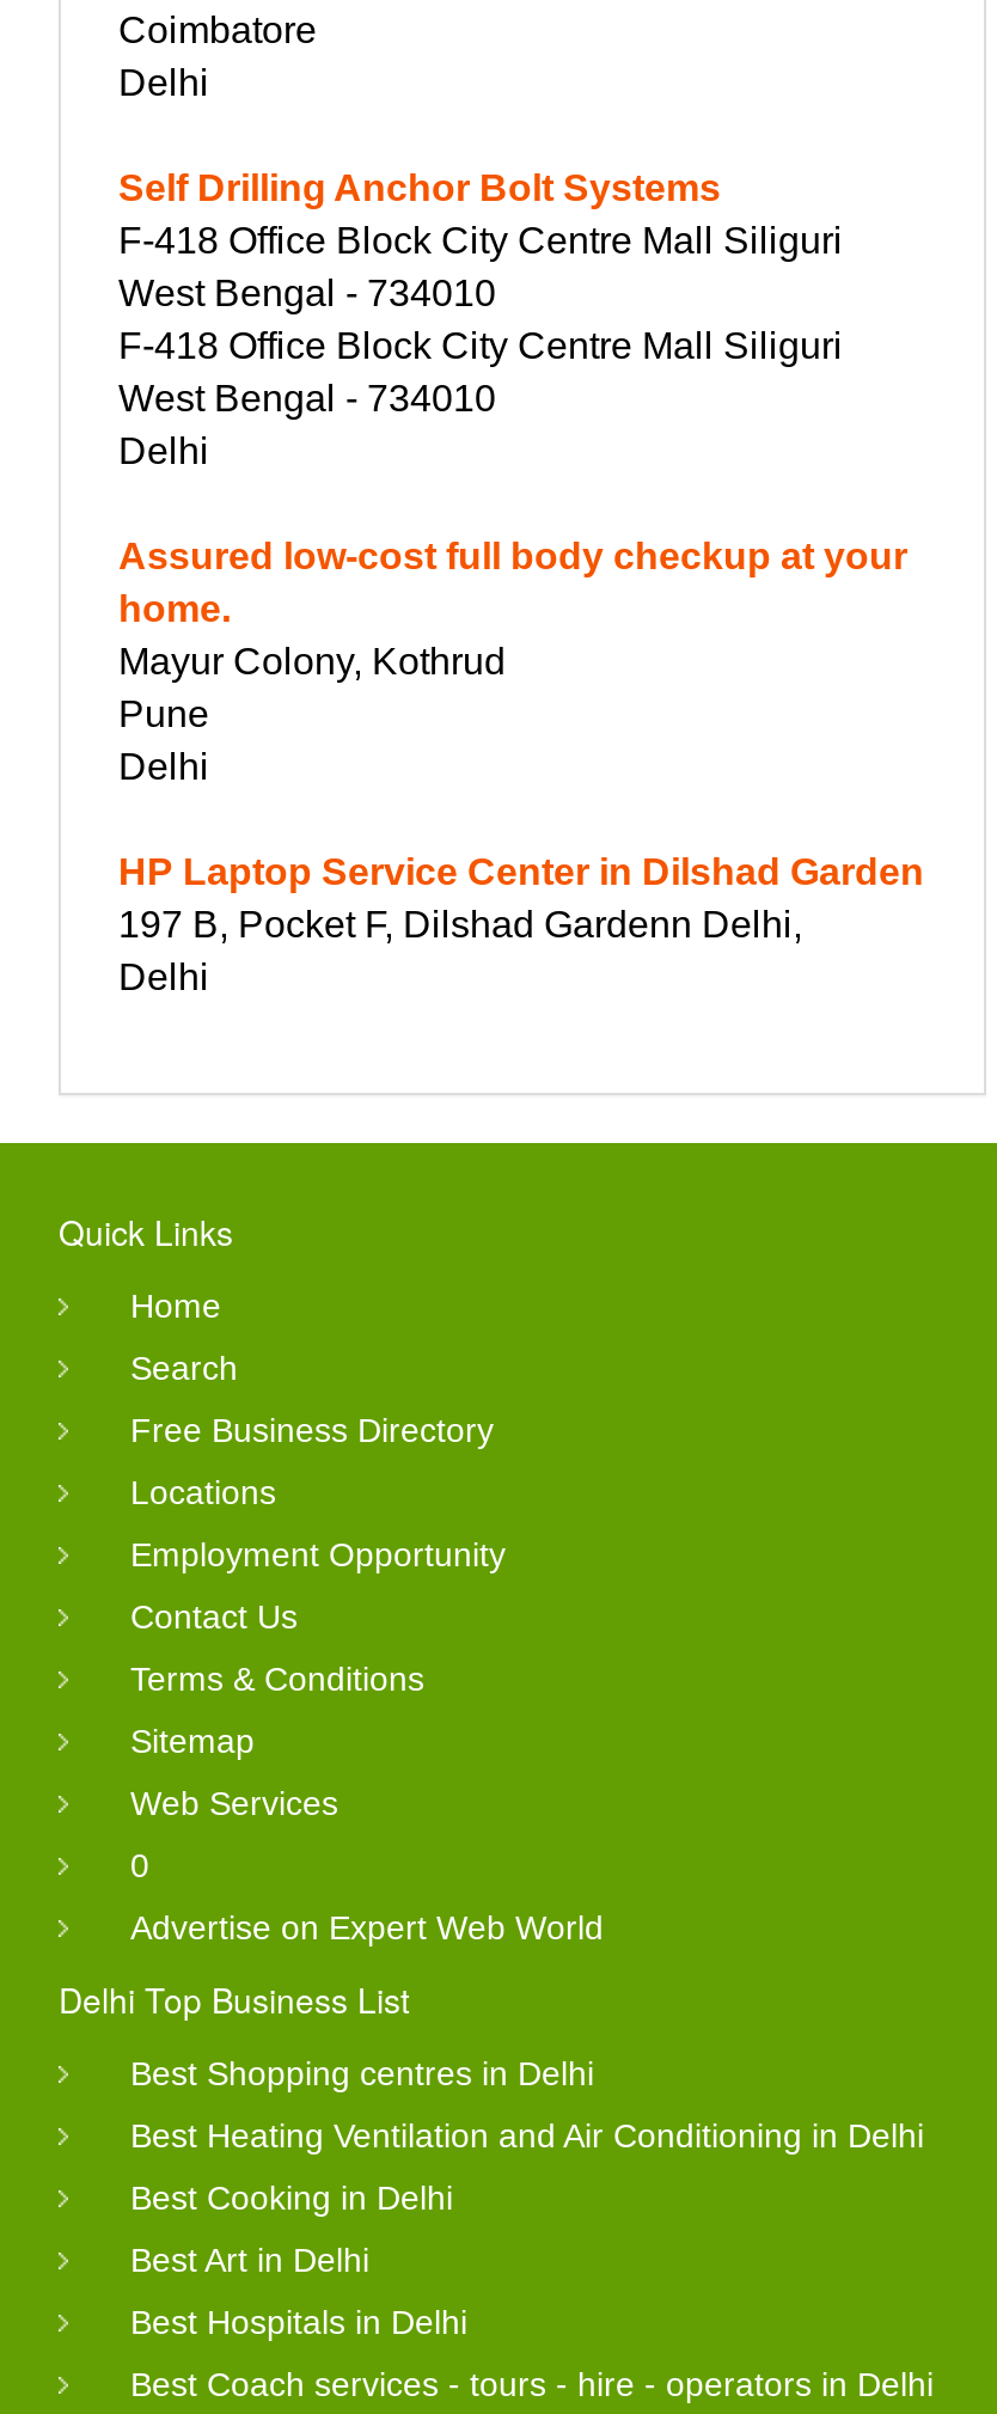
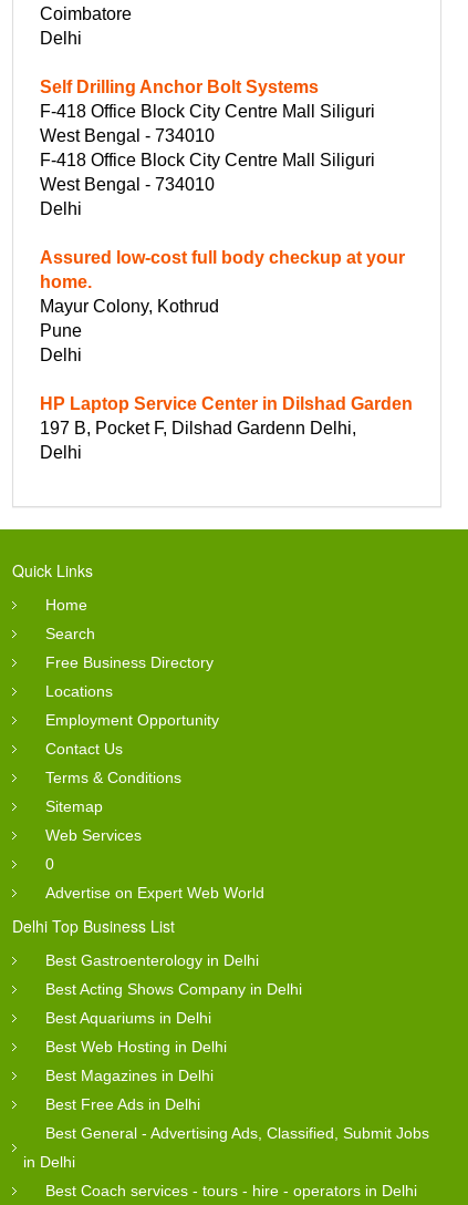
[130,2054,924,2341] Best Shopping centres in Delhi | Best Heating Ventilation and Air Conditioning in Delhi | Best Cooking in Delhi | Best Art in Delhi | Best Hospitals in Delhi -> [23,951,429,1170] Best Gastroenterology in Delhi | Best Acting Shows Company in Delhi | Best Aquariums in Delhi | Best Web Hosting in Delhi | Best Magazines in Delhi | Best Free Ads in Delhi | Best General - Advertising Ads, Classified, Submit Jobs | in Delhi

